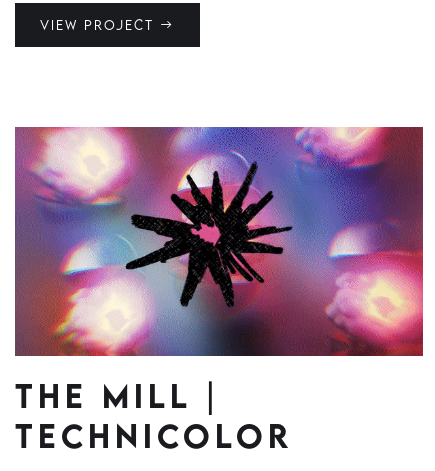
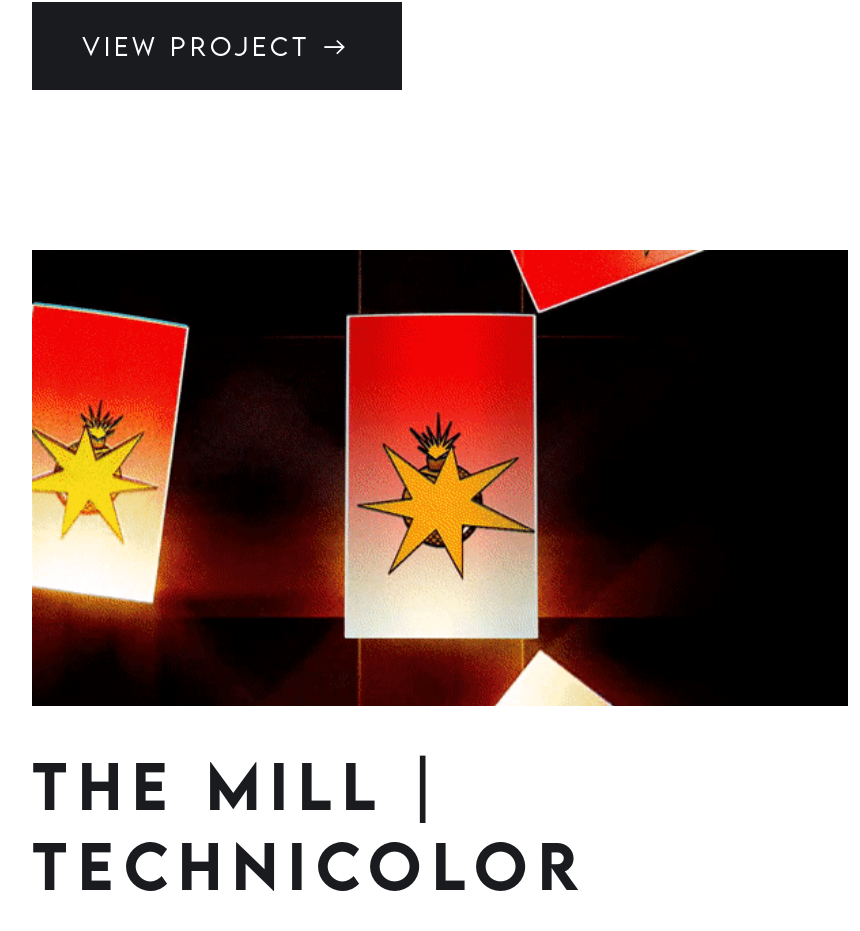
[14,126,424,357] [image] -> [30,247,850,709] [image]

